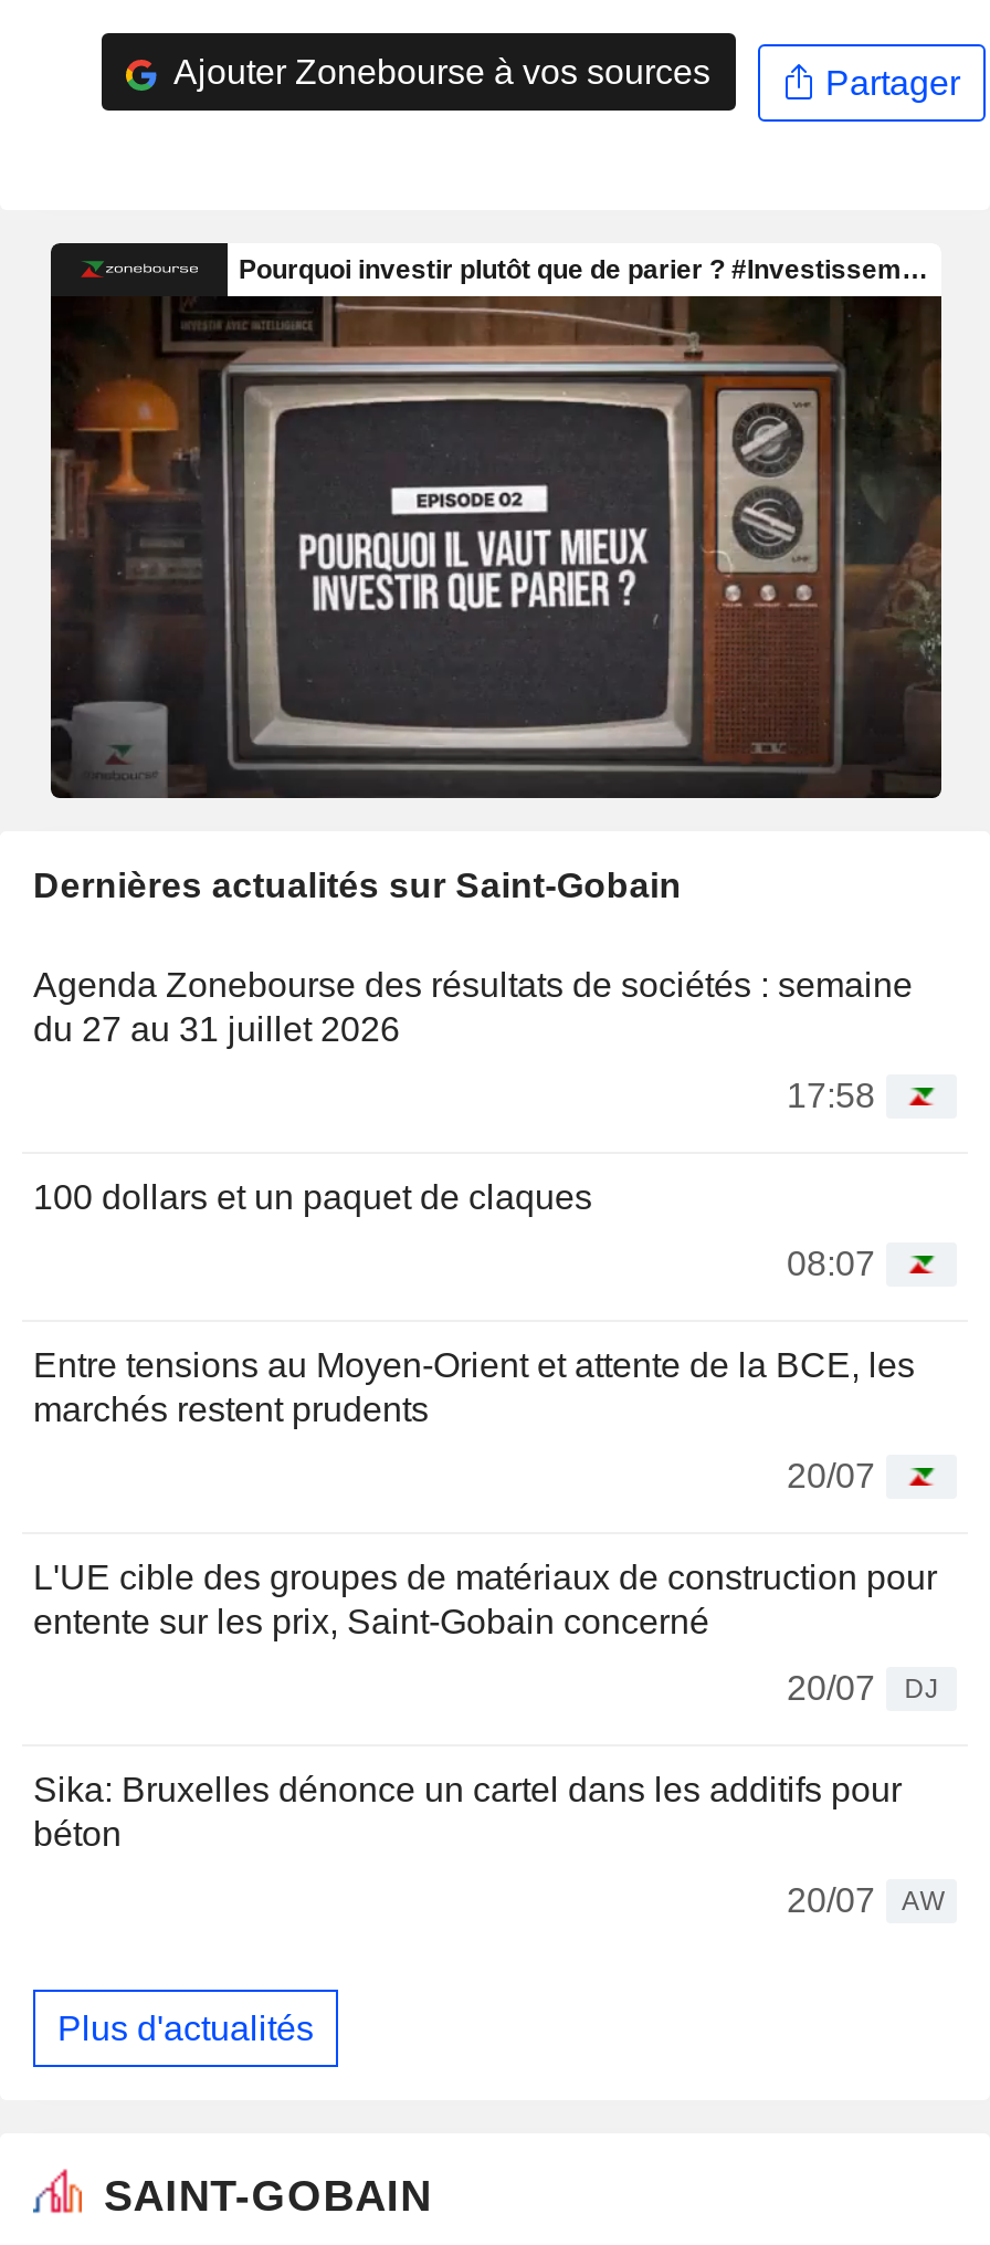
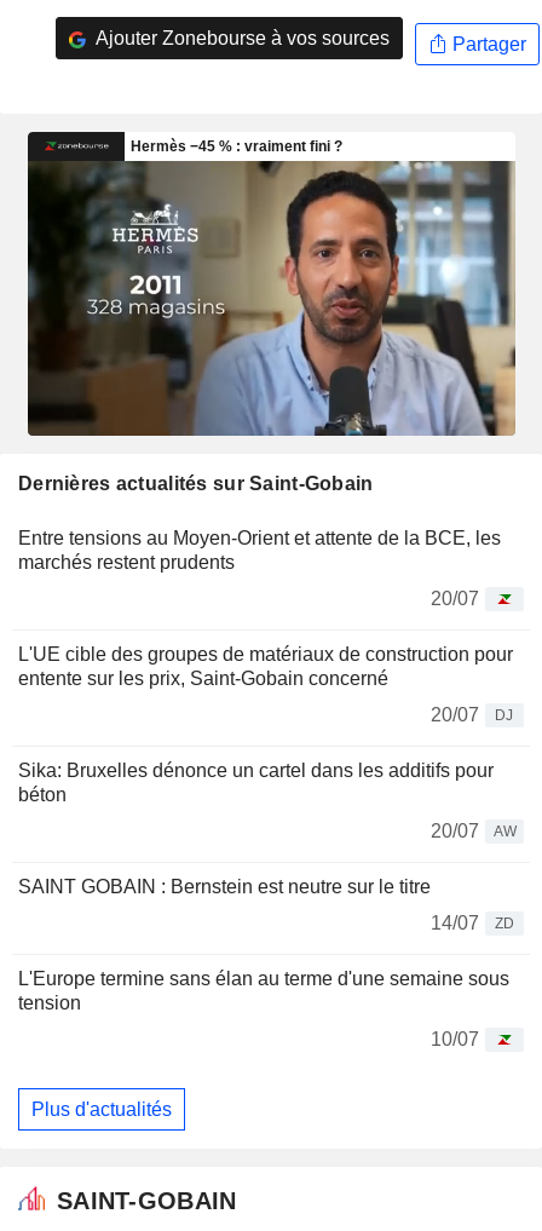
[51,256,944,800] [image] -> [28,137,517,437] [image]
[33,966,913,1282] Agenda Zonebourse des résultats de sociétés : semaine | du 27 au 31 juillet 2026 | 17:58 | 100 dollars et un paquet de claques | 08:07 -> none
moved [33,1347,944,1919] -> [18,528,517,841]: Entre tensions au Moyen-Orient et attente de la BCE, les | marchés restent prudents | 20/07 | ... | 20/07 | AW
none -> [18,876,514,1050] SAINT GOBAIN : Bernstein est neutre sur le titre | 14/07 | ZD | L'Europe termine sans élan au terme d'une semaine sous | tension | 10/07

